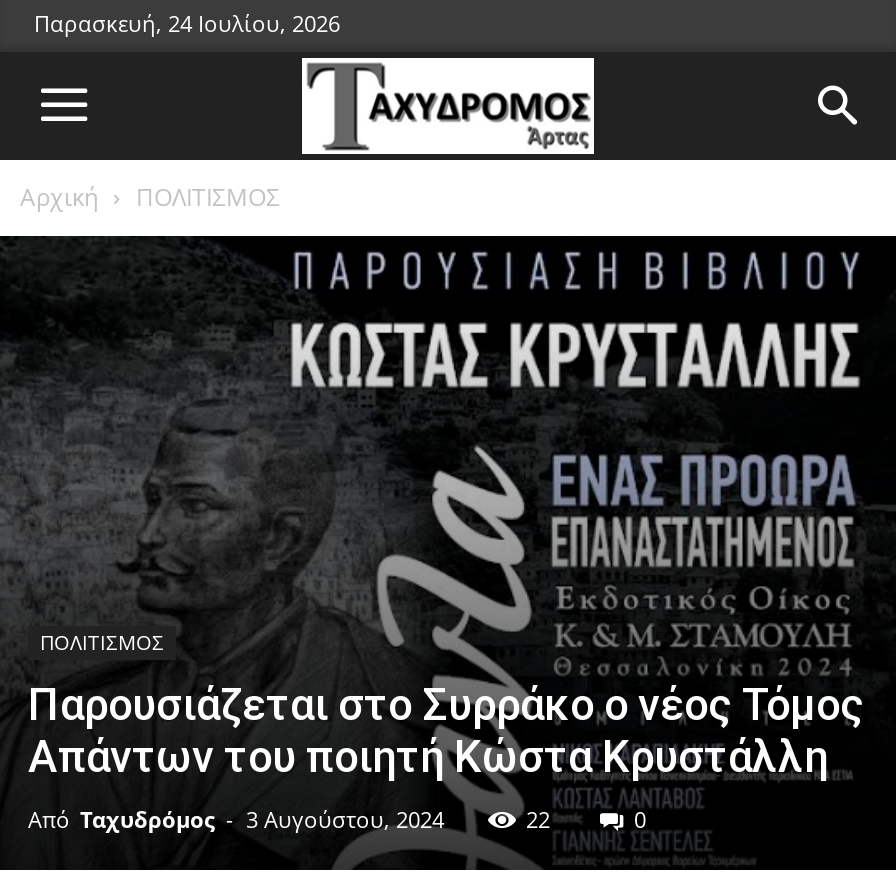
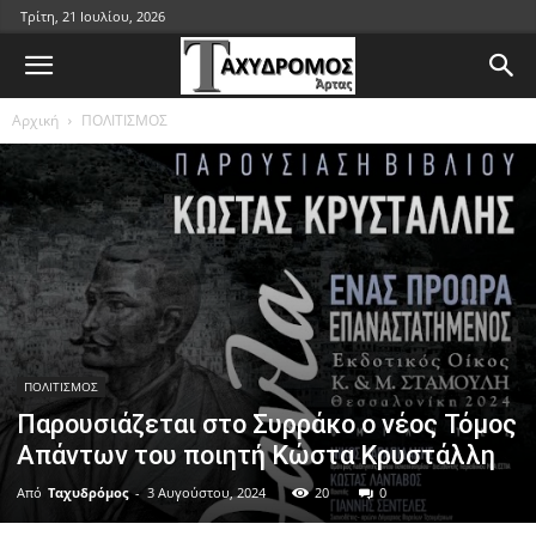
[34,8,340,38] Παρασκευή, 24 Ιουλίου, 2026 -> [20,7,165,25] Τρίτη, 21 Ιουλίου, 2026
[526,804,550,834] 22 -> [315,483,329,501] 20

